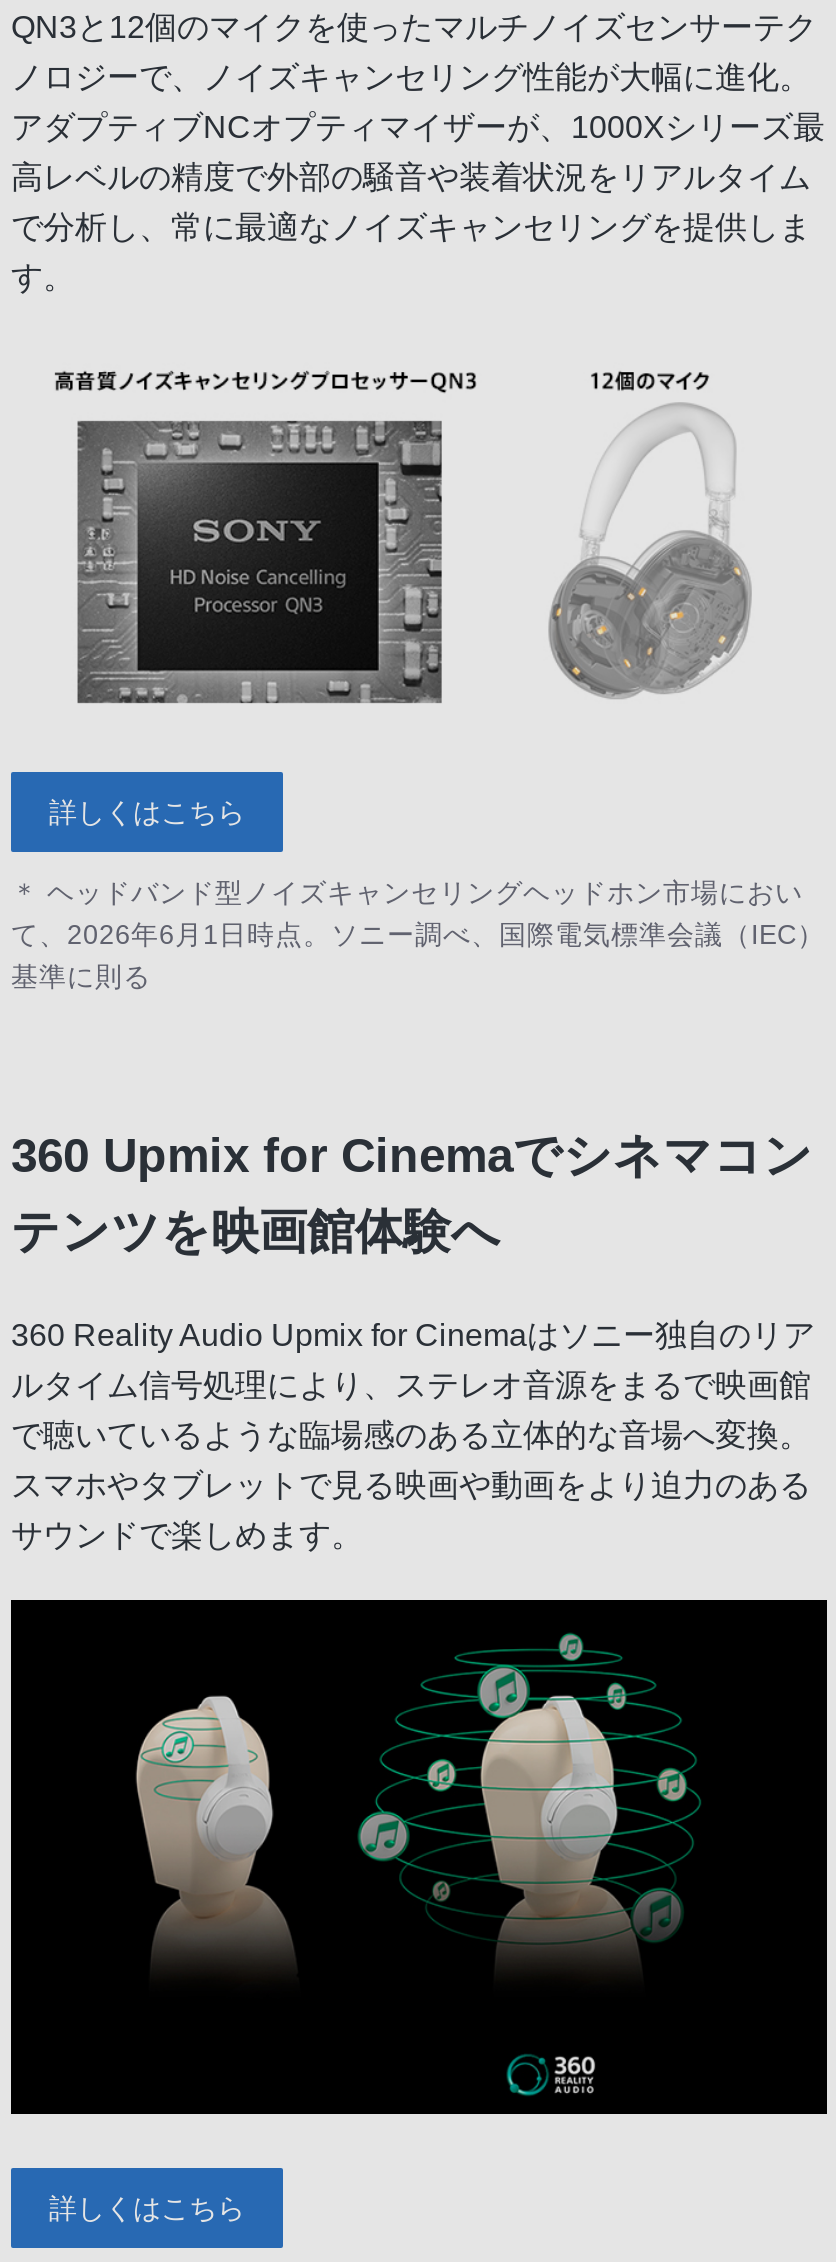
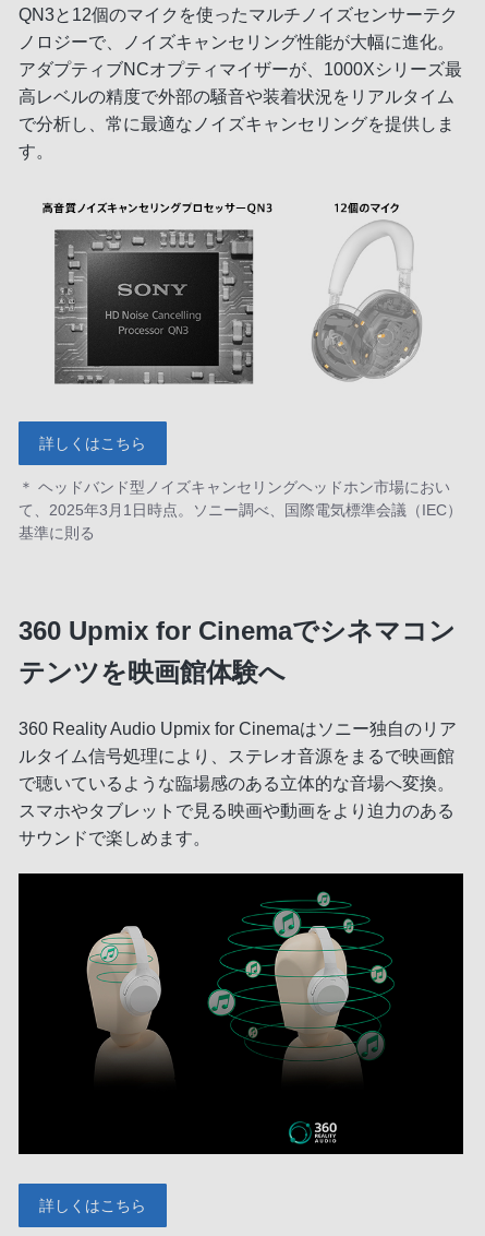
[11,920,825,950] て、2026年6月1日時点。ソニー調べ、国際電気標準会議（IEC） -> [19,502,462,519] て、2025年3月1日時点。ソニー調べ、国際電気標準会議（IEC）

